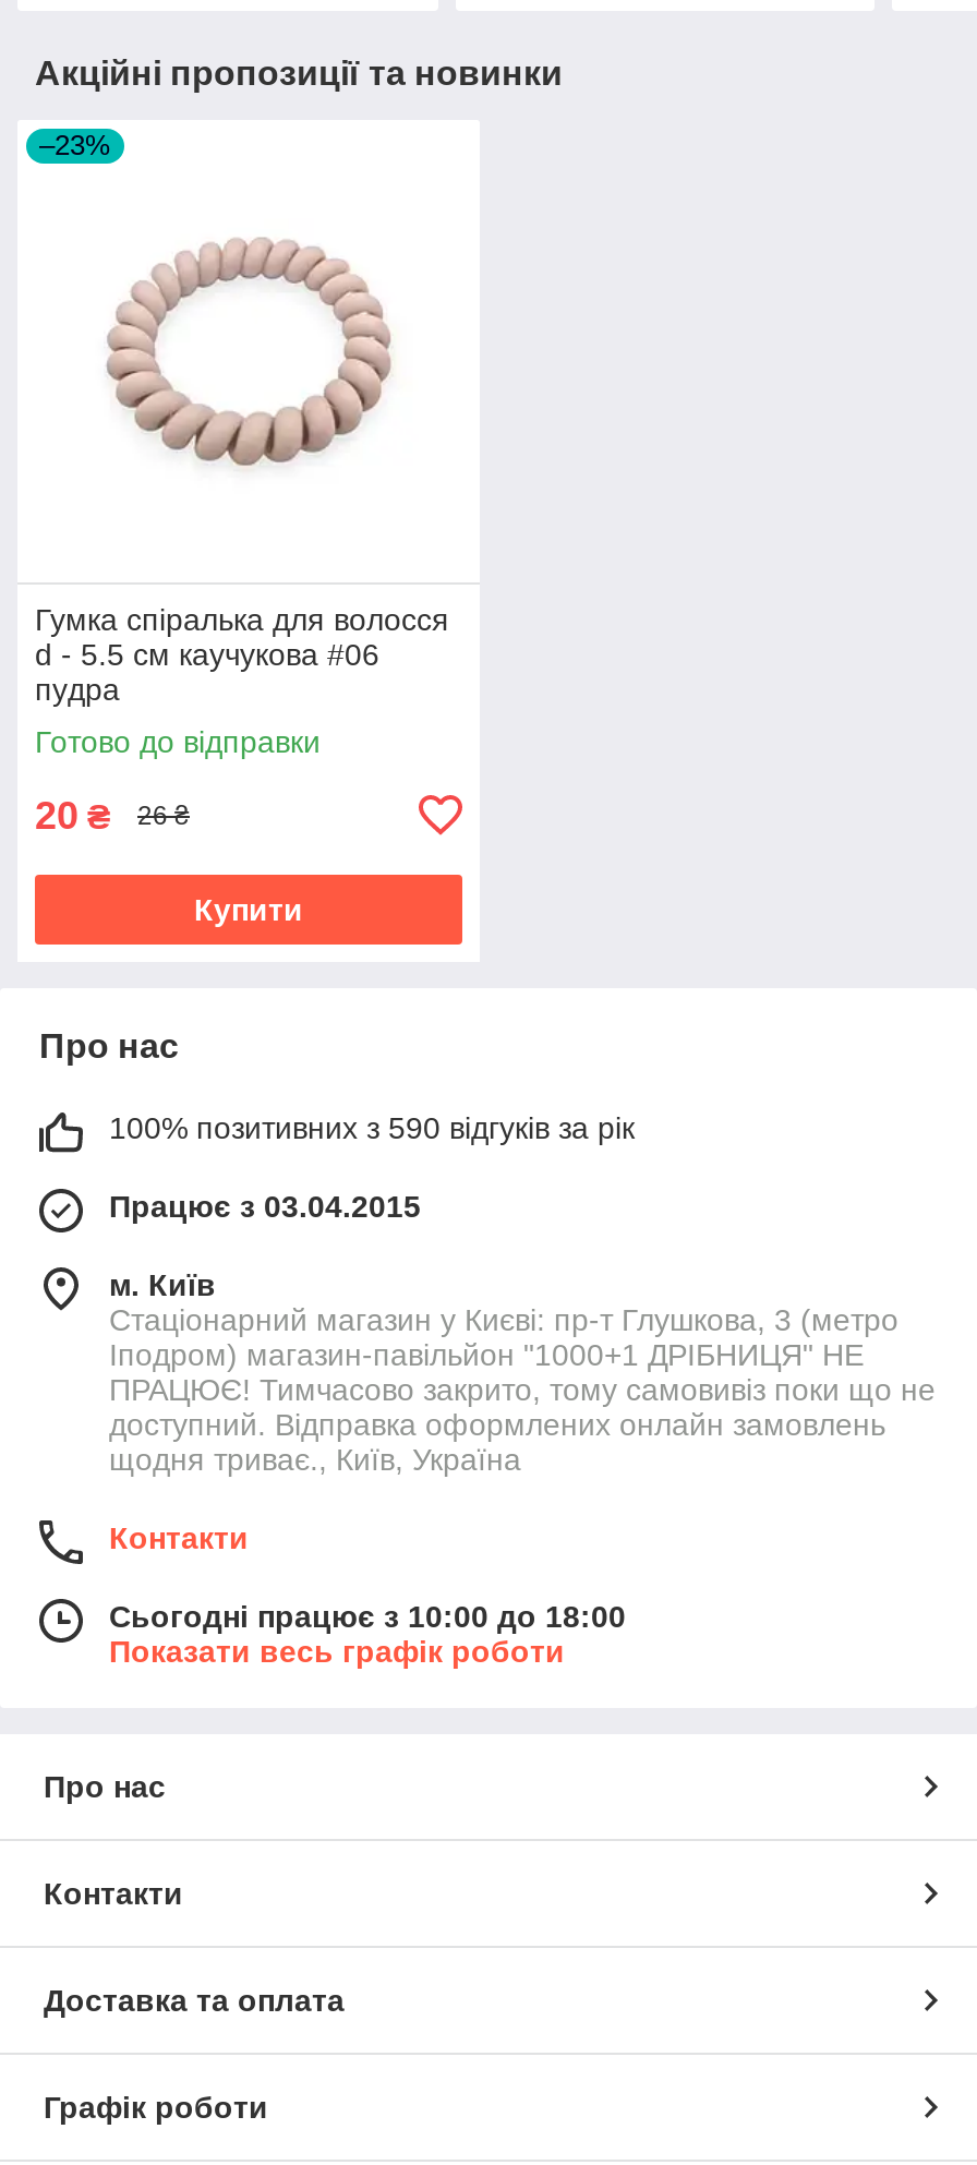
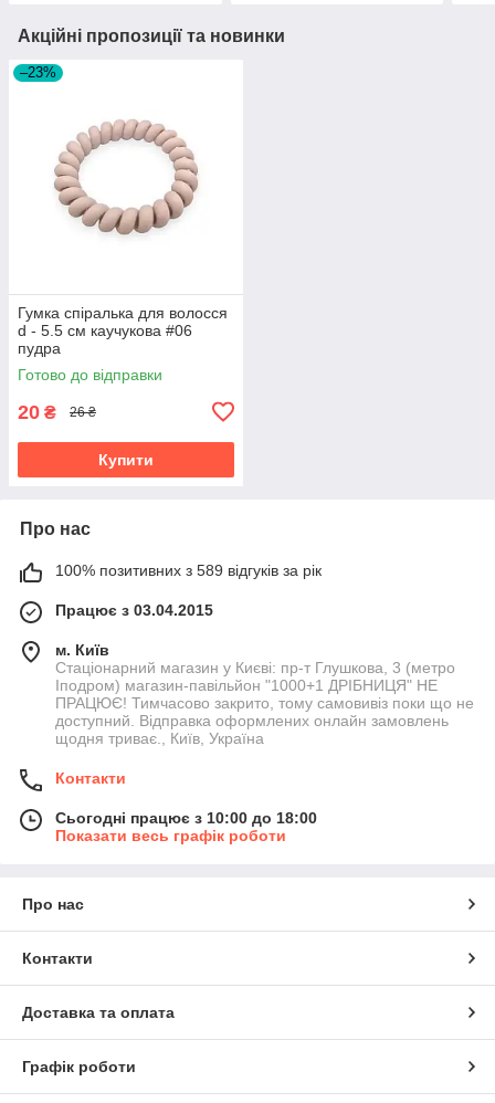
[109,1110,635,1145] 100% позитивних з 590 відгуків за рік -> [55,561,322,579] 100% позитивних з 589 відгуків за рік

